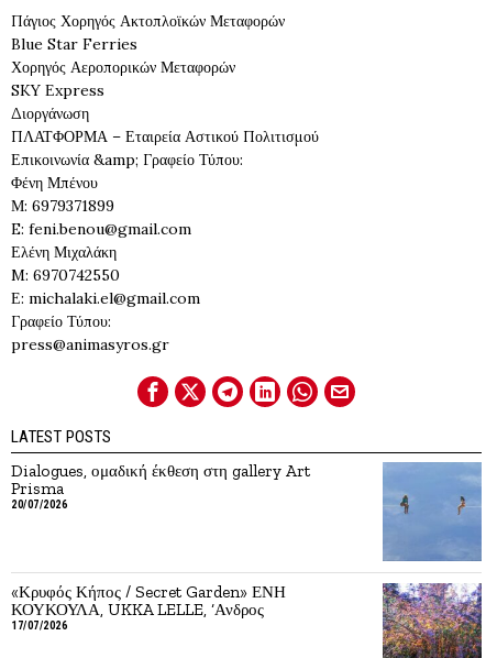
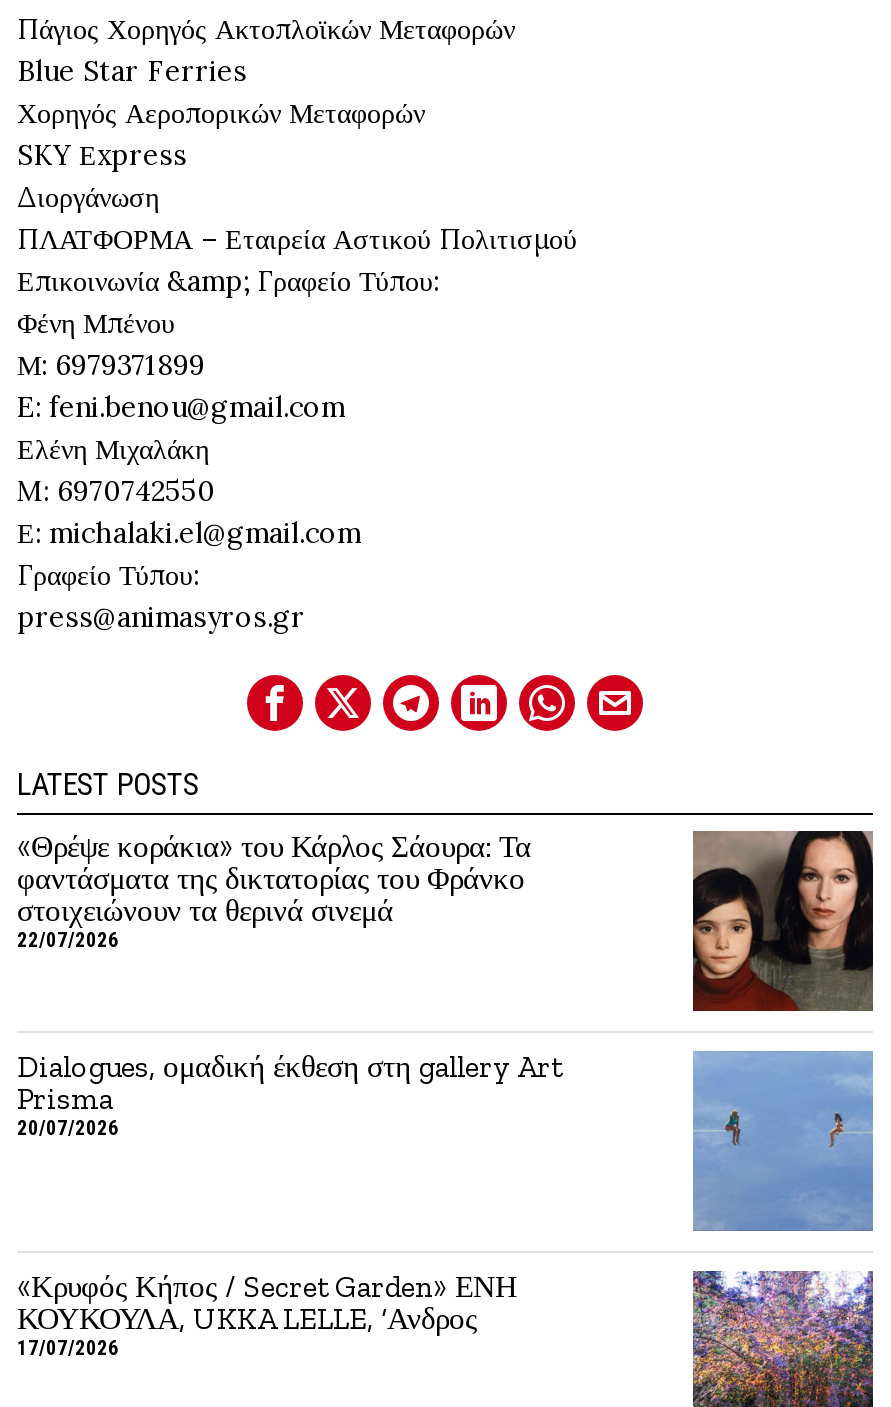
none -> [17,827,531,951] «Θρέψε κοράκια» του Κάρλος Σάουρα: Τα | φαντάσματα της δικτατορίας του Φράνκο | στοιχειώνουν τα θερινά σινεμά | 22/07/2026
none -> [691,829,875,1013] [image]

